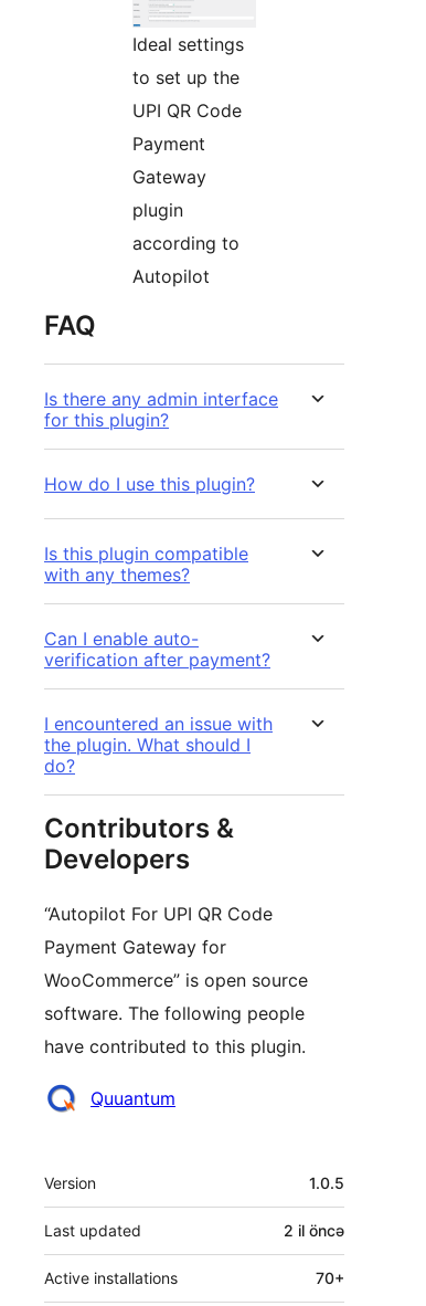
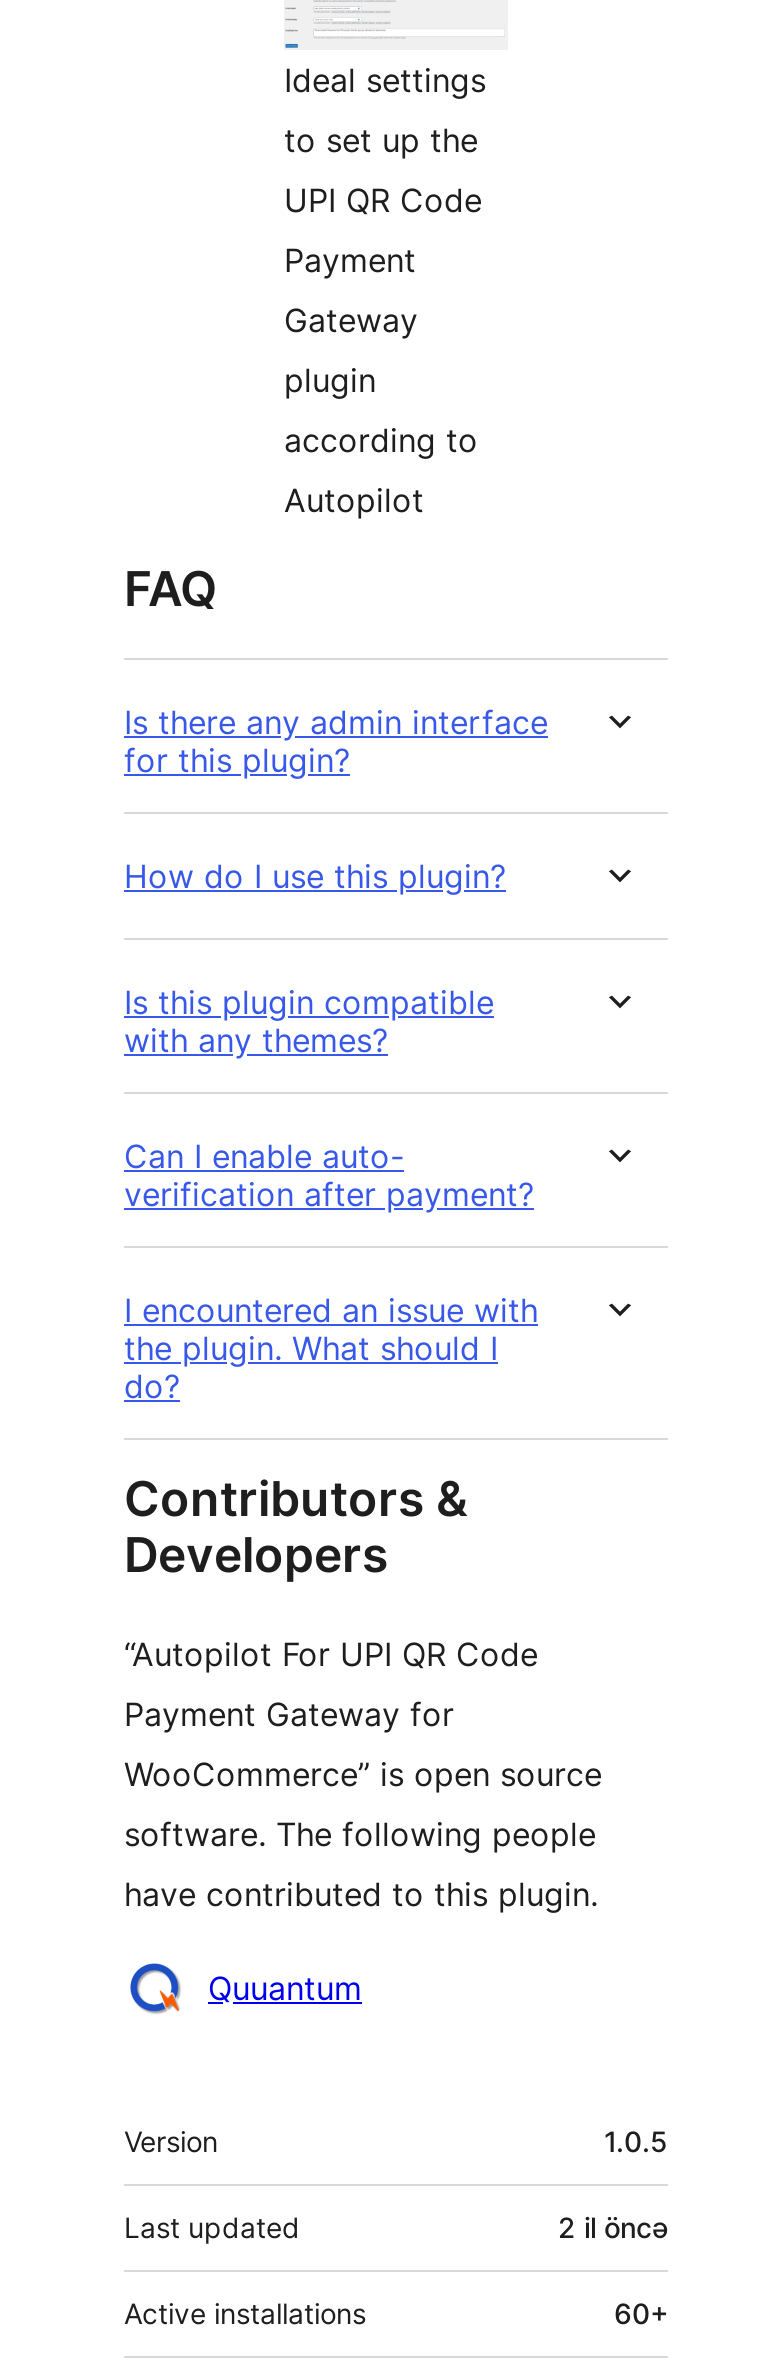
[316,1269,344,1288] 70+ -> [614,2297,668,2331] 60+

